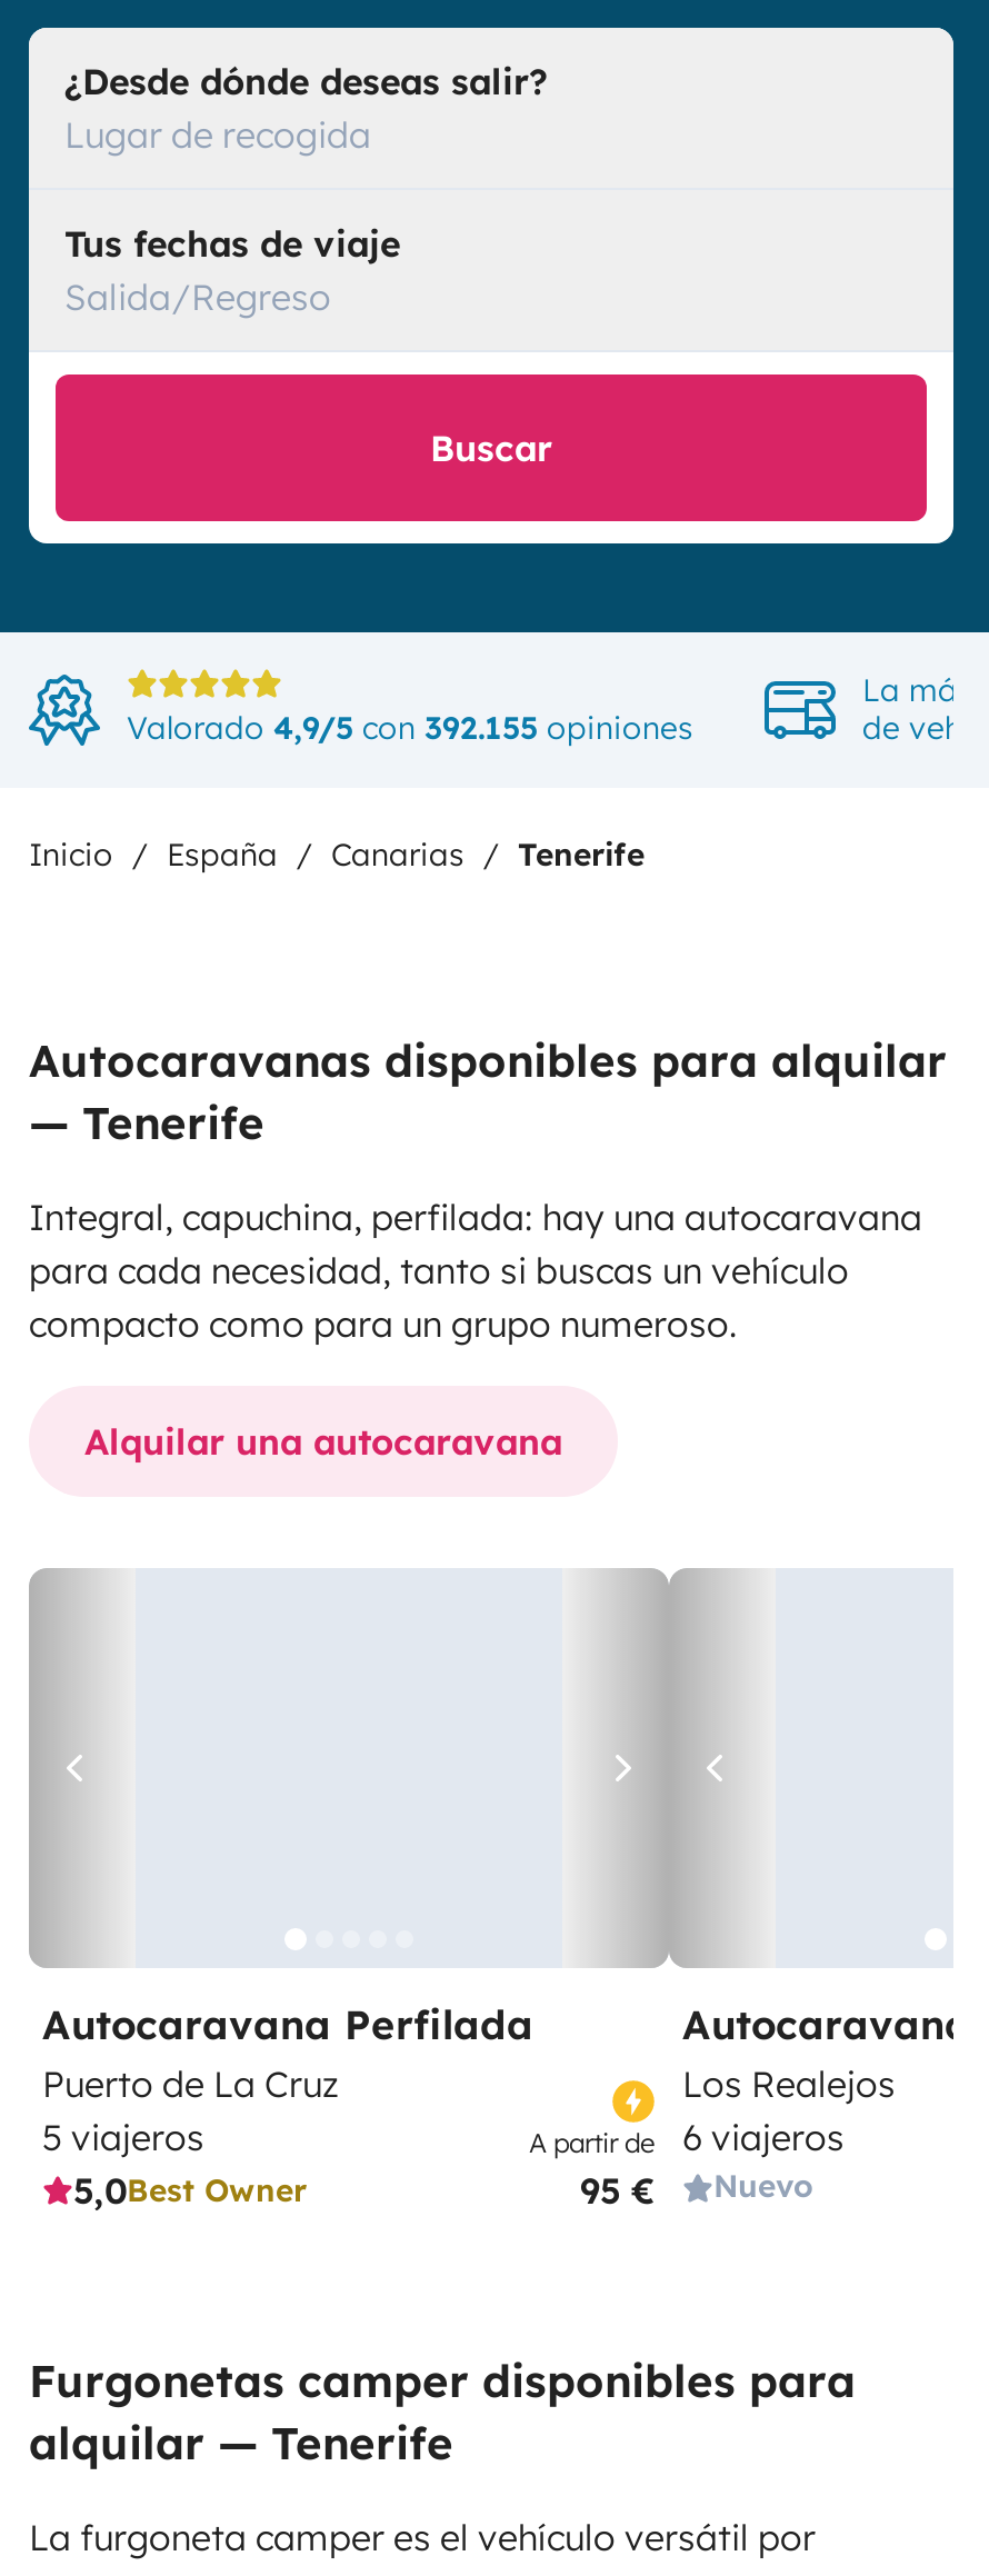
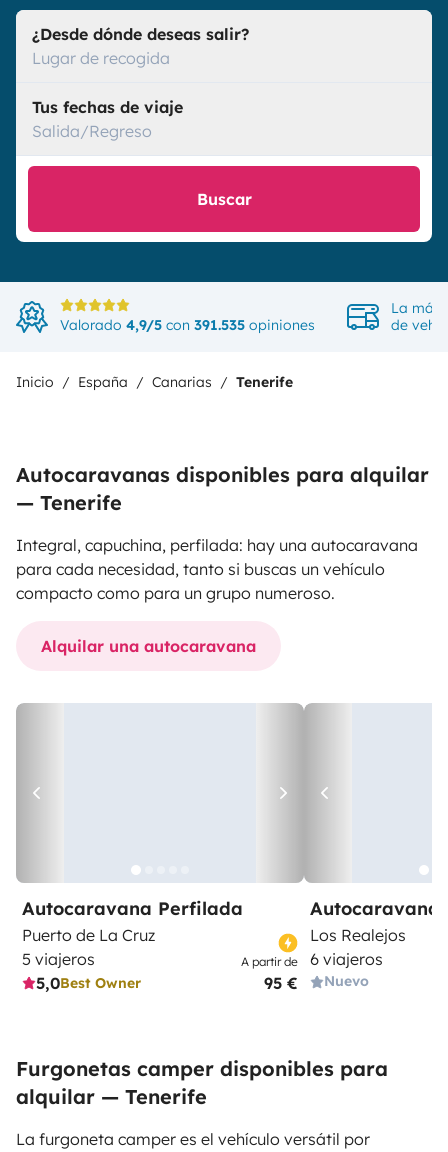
[127,708,693,748] Valorado 4,9/5 con 392.155 opiniones -> [60,316,315,334] Valorado 4,9/5 con 391.535 opiniones

